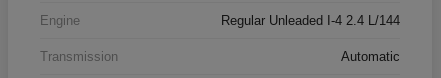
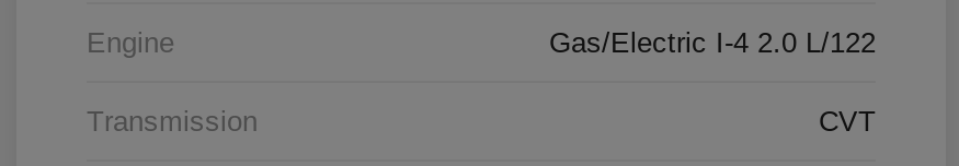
[221,13,400,28] Regular Unleaded I-4 2.4 L/144 -> [549,26,876,59] Gas/Electric I-4 2.0 L/122
[341,49,400,64] Automatic -> [819,105,876,138] CVT

